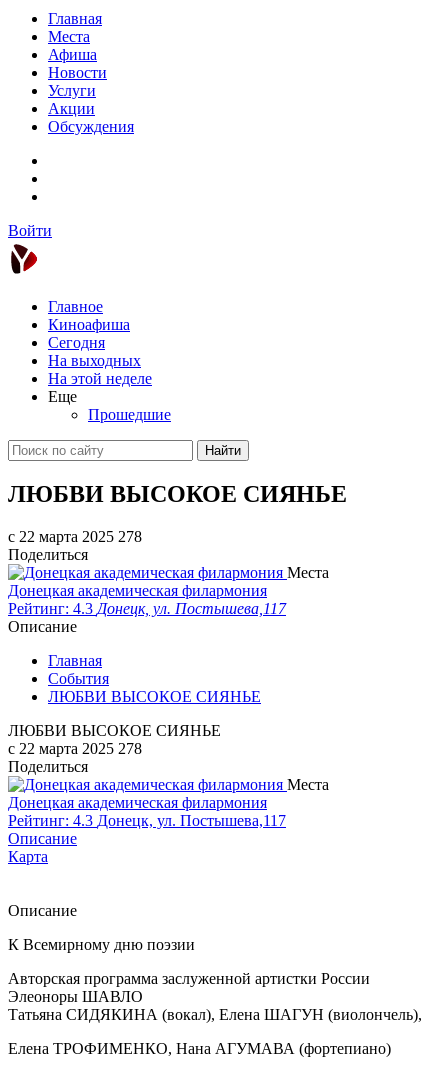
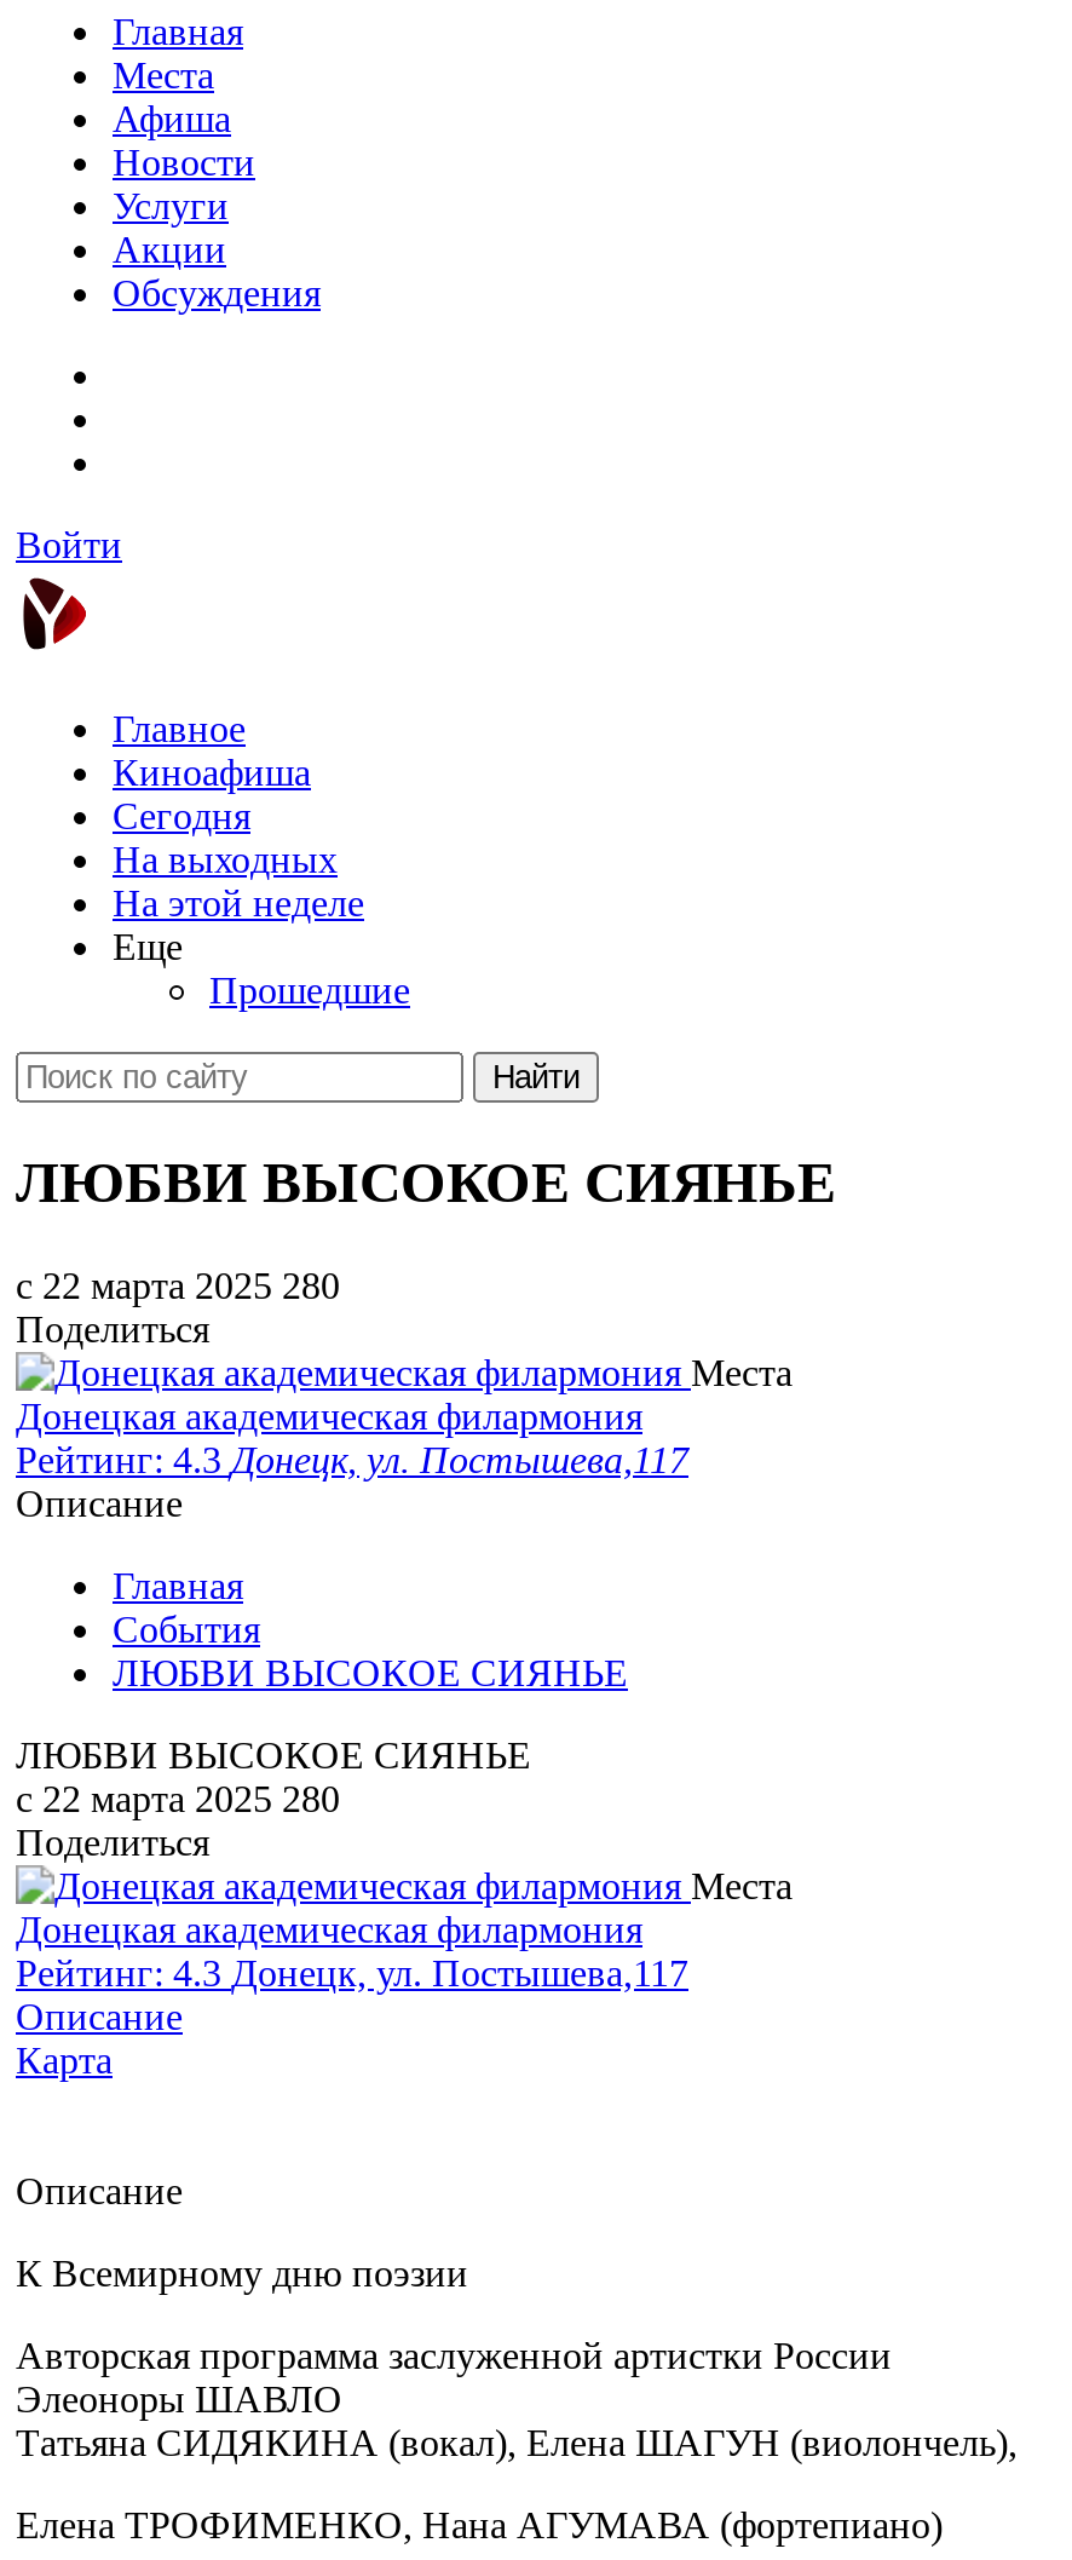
[8,528,142,545] c 22 марта 2025 278 -> [16,1264,340,1306] c 22 марта 2025 280
[8,740,142,757] c 22 марта 2025 278 -> [16,1778,340,1819] c 22 марта 2025 280

